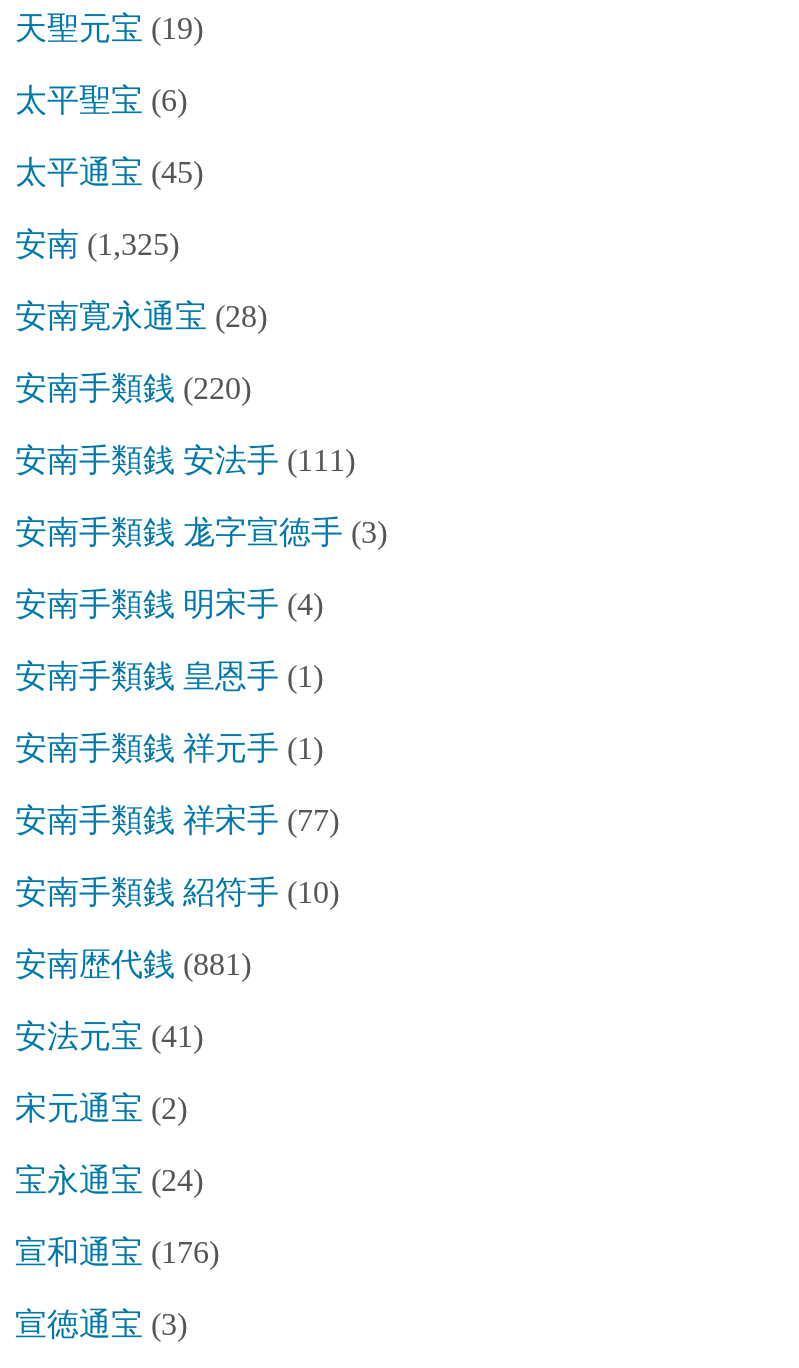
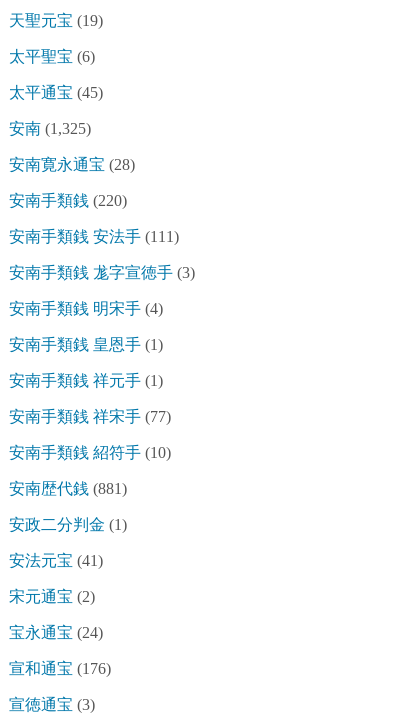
none -> [9,516,127,533] 安政二分判金(1)

